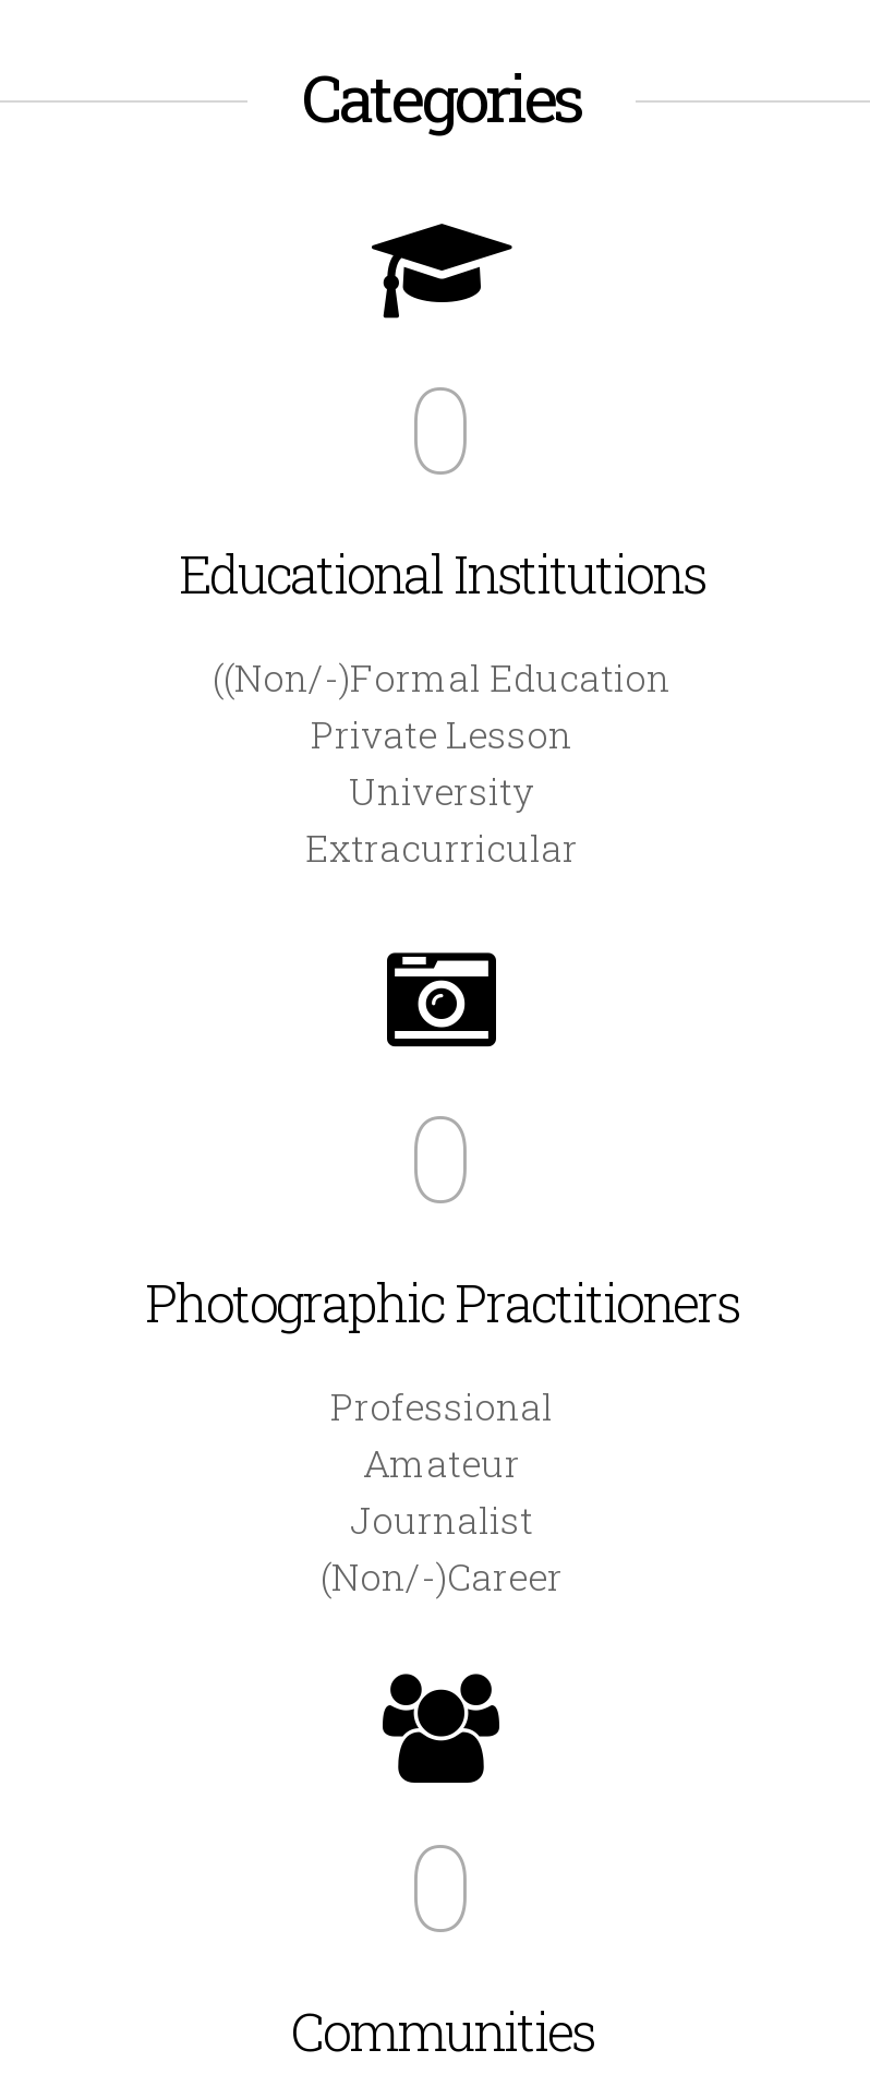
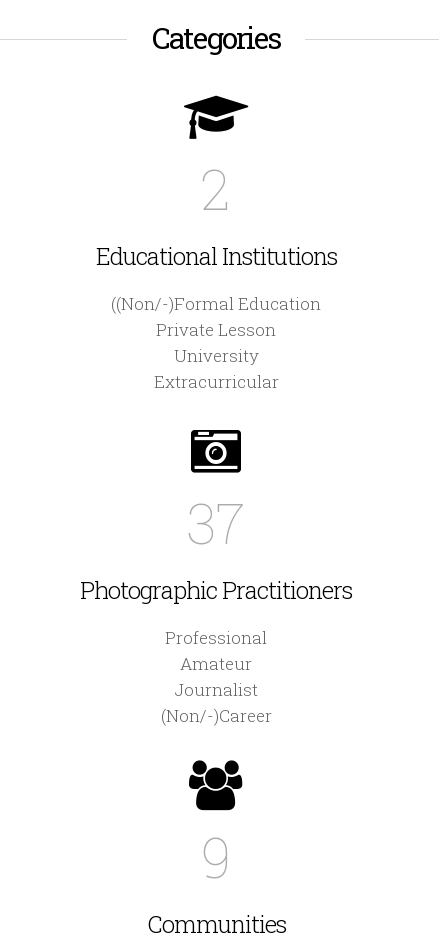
[408,347,475,506] 0 -> [201,152,231,225] 2
[408,1076,475,1235] 0 -> [187,486,245,559] 37
[408,1805,475,1964] 0 -> [200,820,231,893] 9

